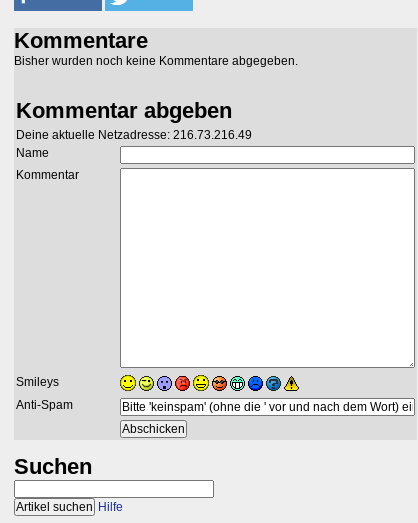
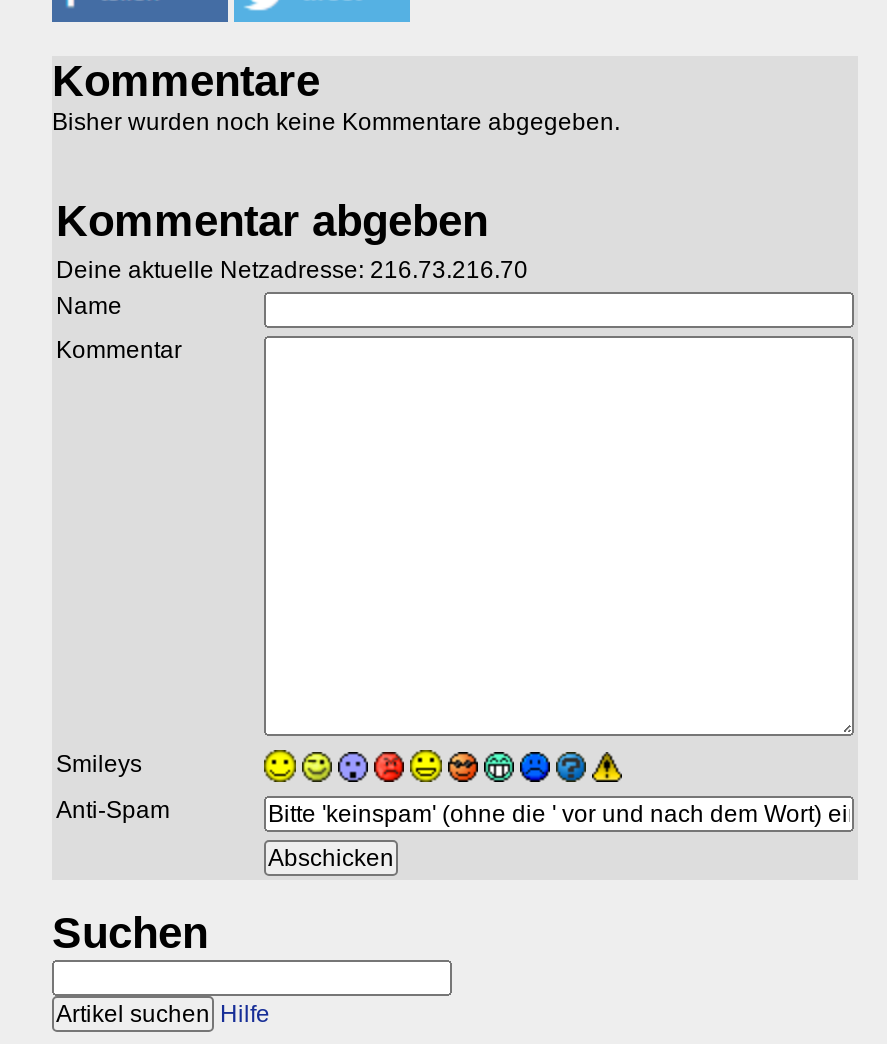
[16,128,252,142] Deine aktuelle Netzadresse: 216.73.216.49 -> [56,257,528,285] Deine aktuelle Netzadresse: 216.73.216.70

